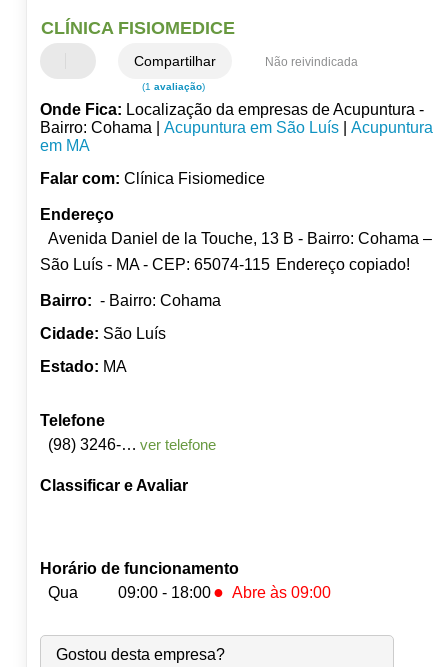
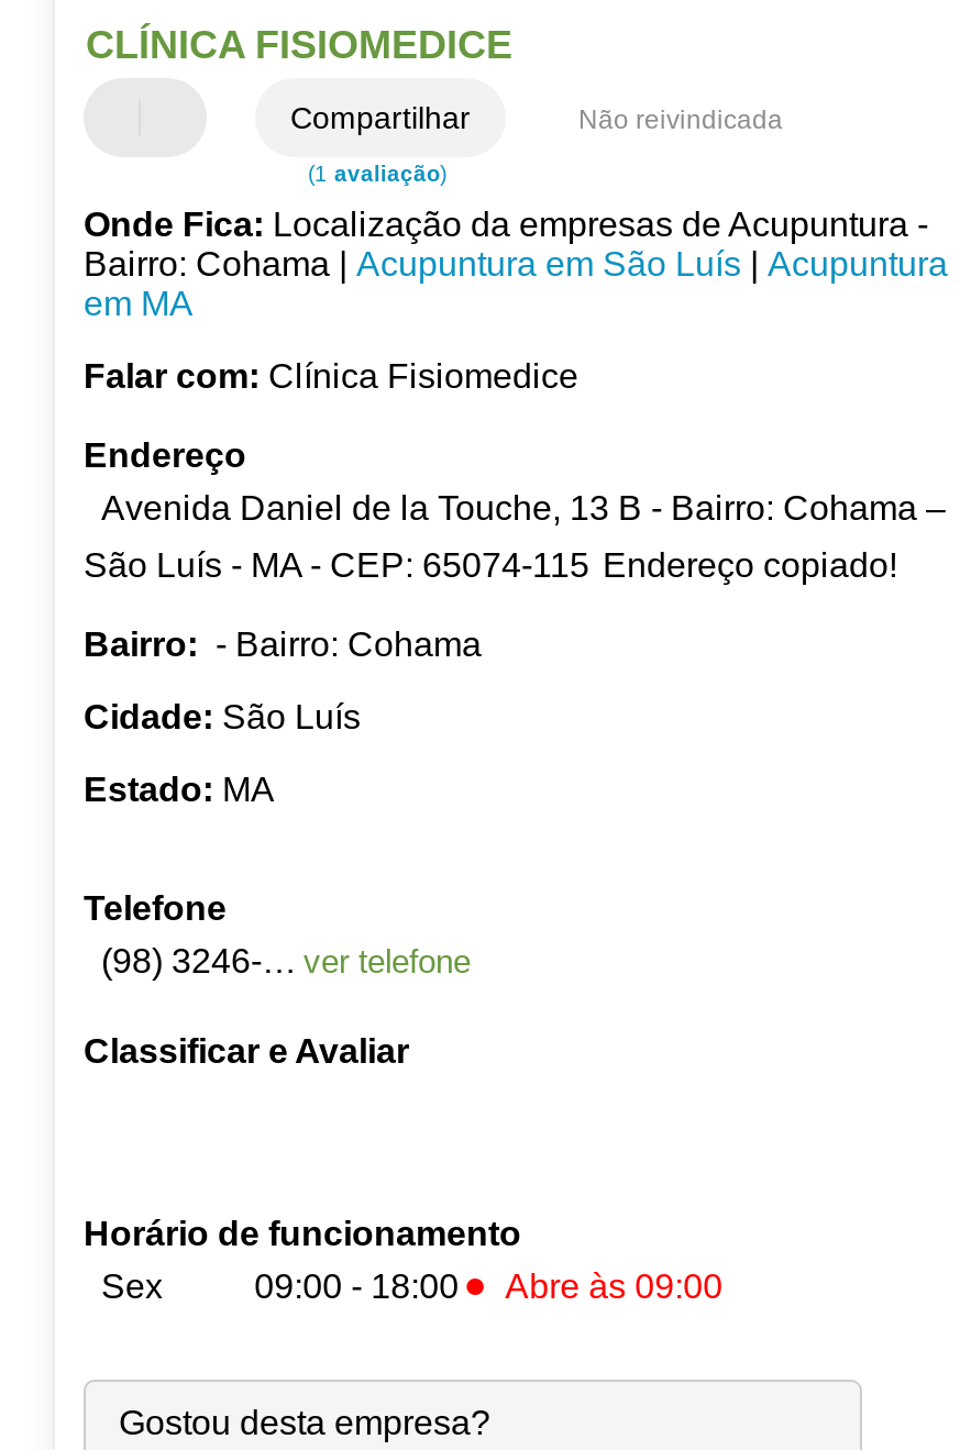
[40,584,78,601] Qua -> [84,1268,163,1306] Sex

